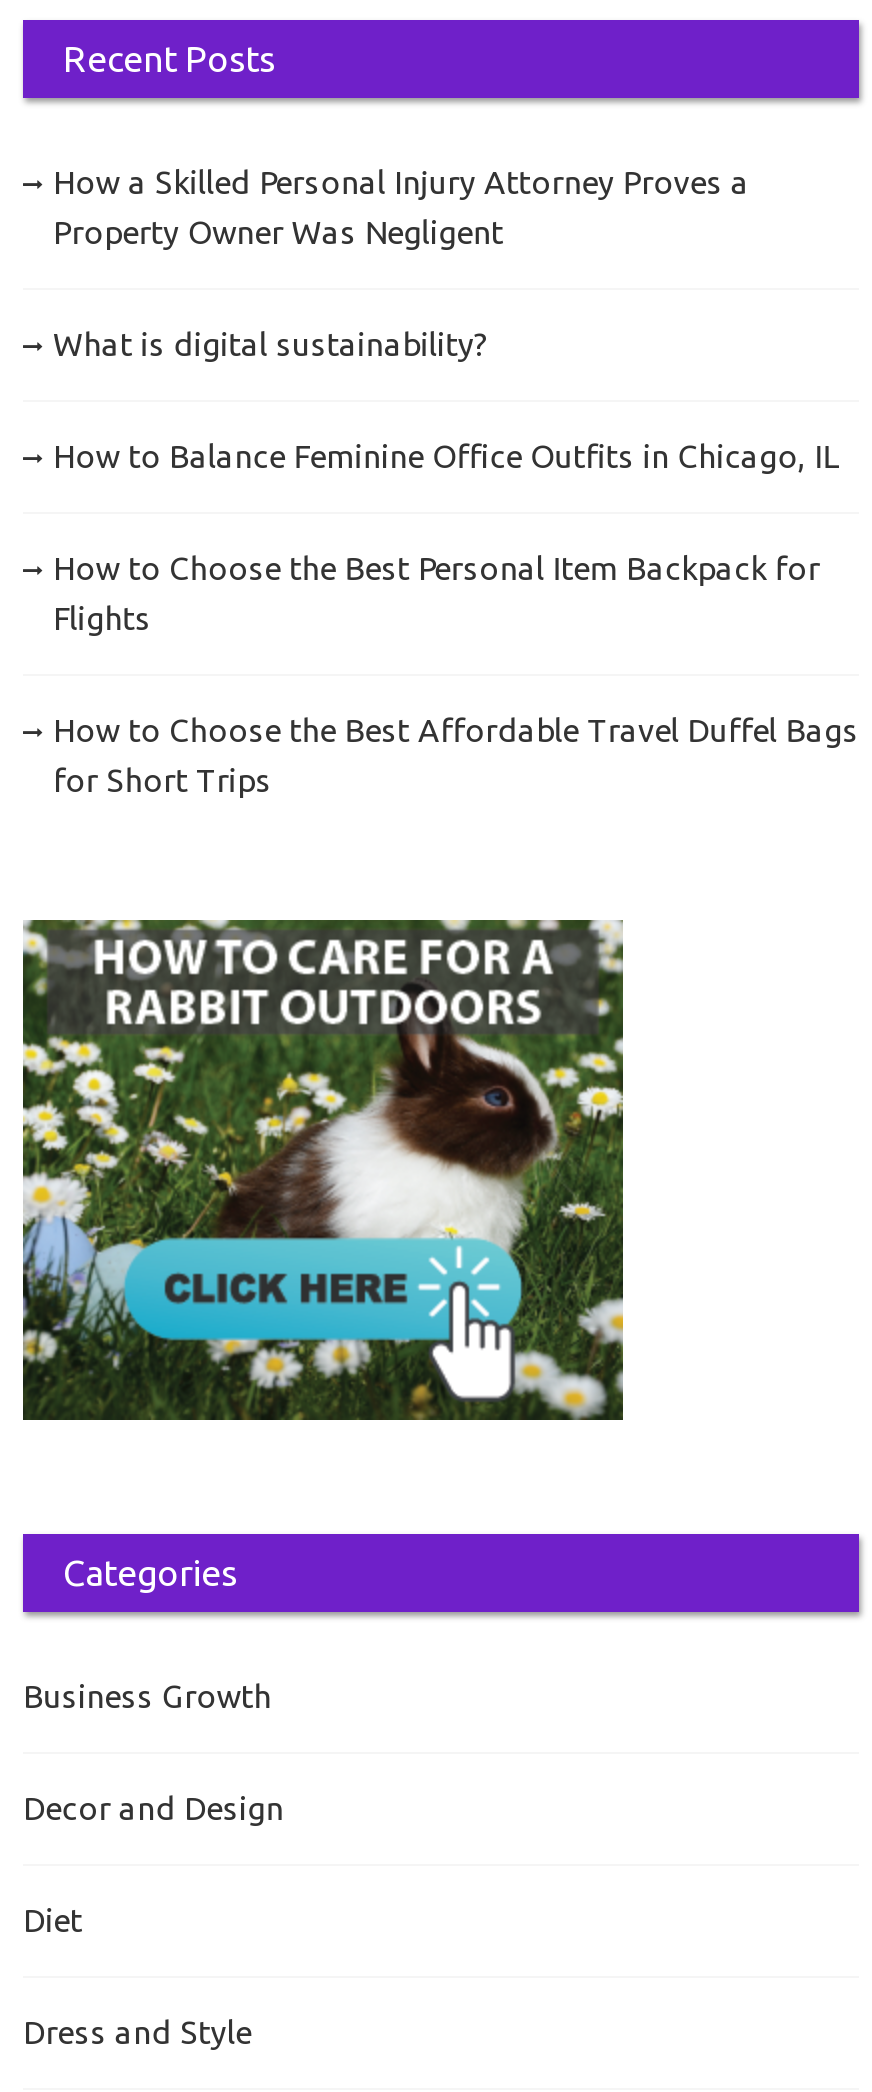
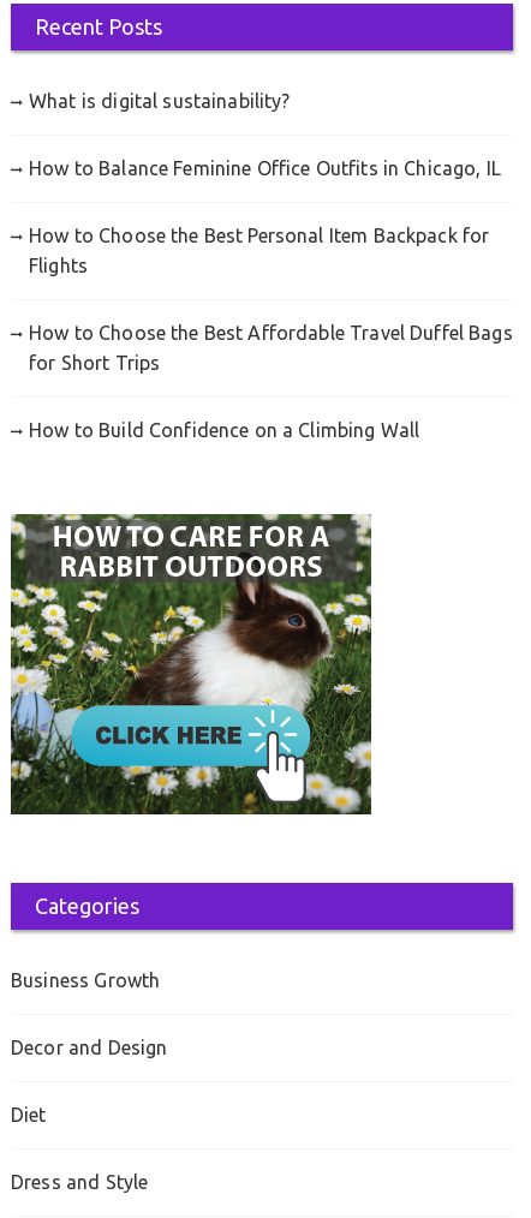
[53,164,749,250] How a Skilled Personal Injury Attorney Proves a | Property Owner Was Negligent -> none
moved [53,326,859,798] -> [29,90,513,373]: What is digital sustainability? | How to Balance Feminine Office Outfits in Chicago, IL | How to Choose the Best Personal Item Backpack for | Flights | How to Choose the Best Affordable Travel Duffel Bags | for Short Trips
none -> [29,419,420,441] How to Build Confidence on a Climbing Wall

